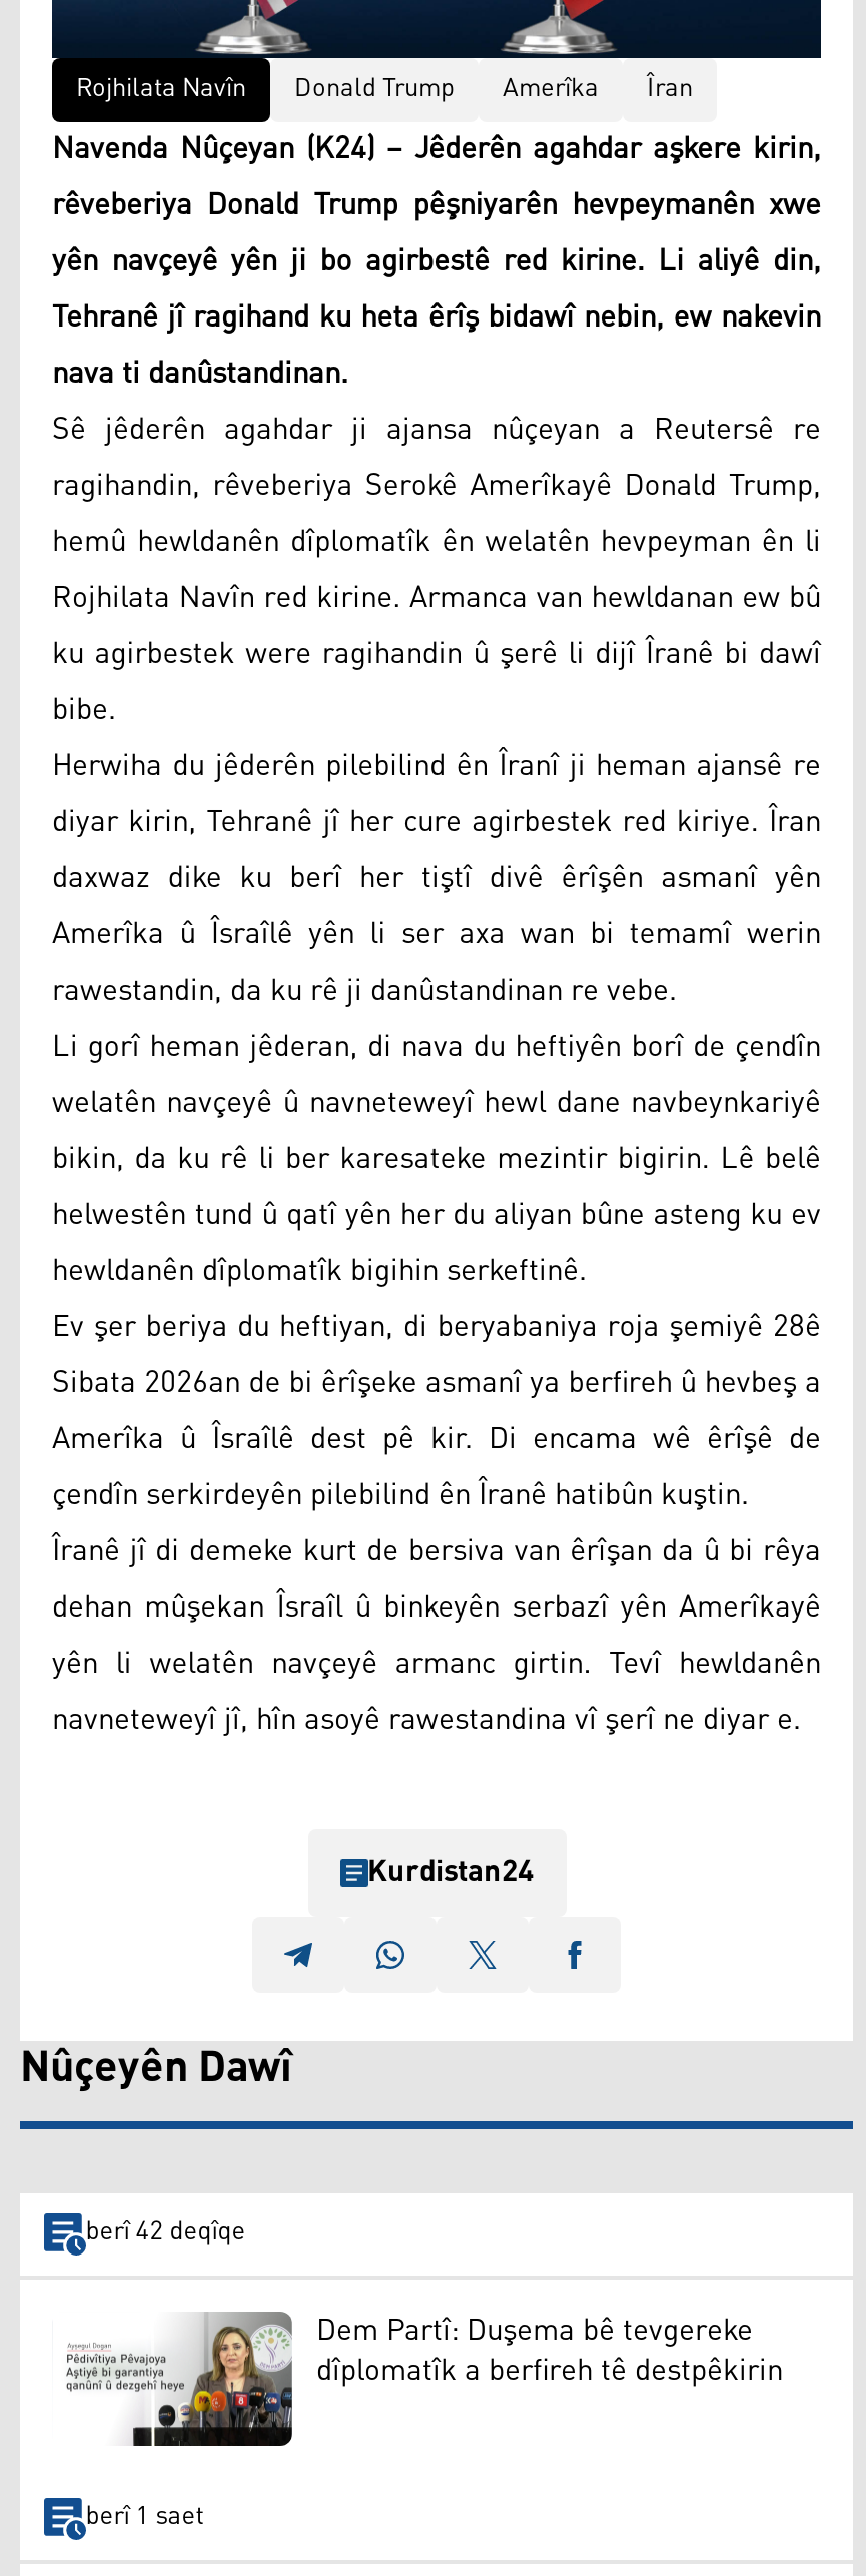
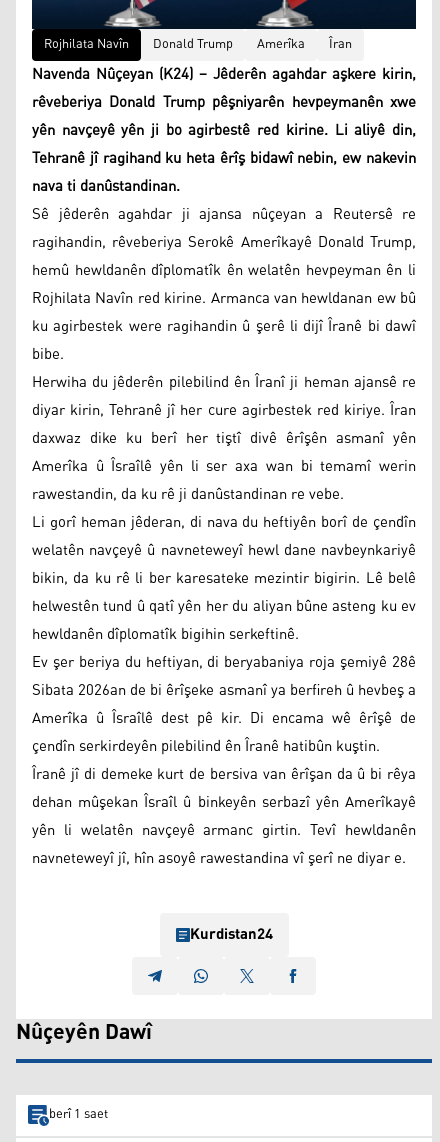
[66,2208,783,2448] [image] | berî 42 deqîqe | Dem Partî: Duşema bê tevgereke | dîplomatîk a berfireh tê destpêkirin -> none

